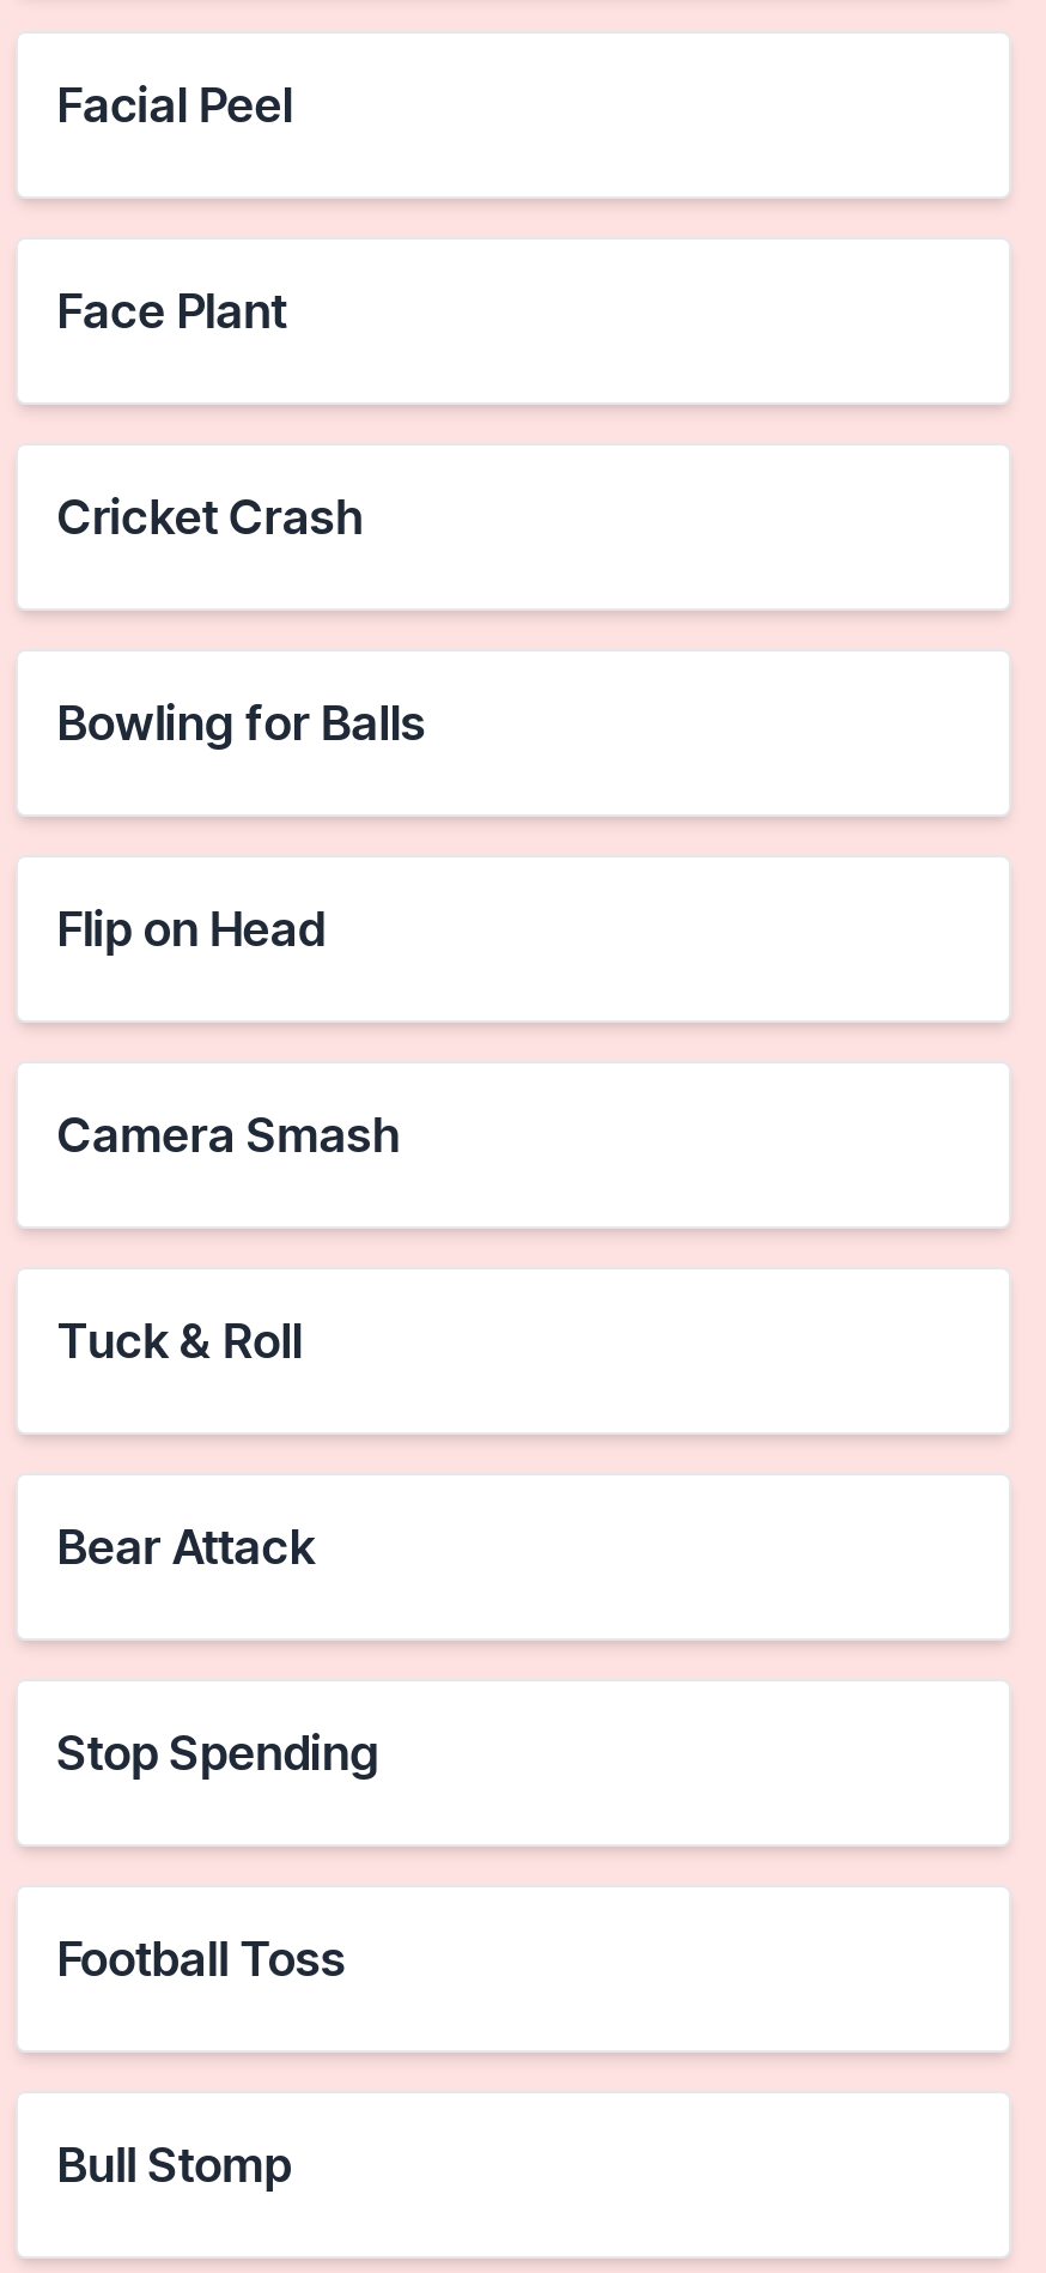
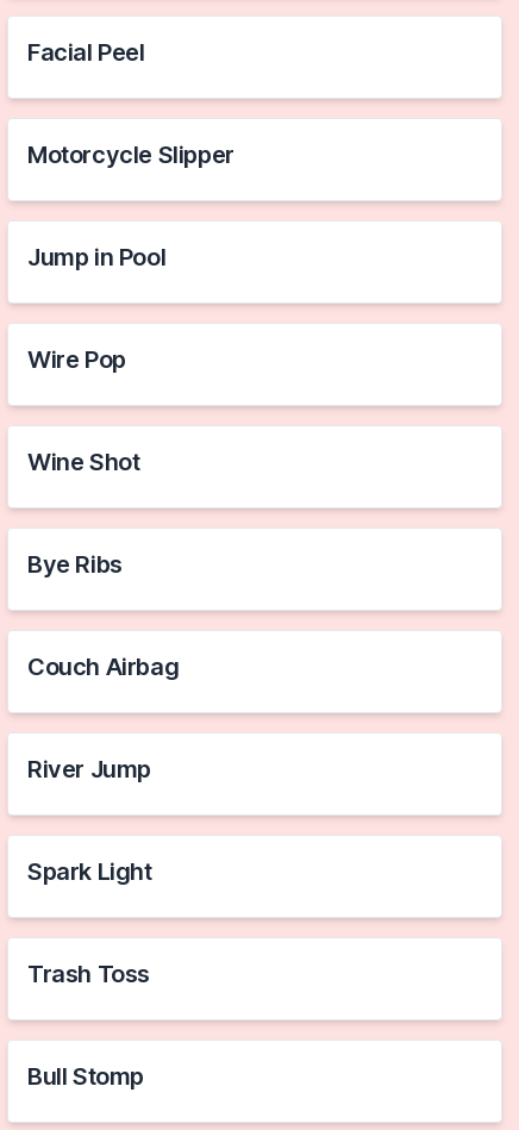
[56,282,286,340] Face Plant -> [27,140,234,169] Motorcycle Slipper
[56,488,362,546] Cricket Crash -> [27,243,166,271] Jump in Pool
[56,694,425,752] Bowling for Balls -> [27,345,126,374] Wire Pop
[56,900,325,958] Flip on Head -> [27,447,140,476] Wine Shot
[56,1106,399,1164] Camera Smash -> [27,550,122,578] Bye Ribs
[56,1312,302,1370] Tuck & Roll -> [27,652,179,681] Couch Airbag
[56,1518,314,1576] Bear Attack -> [27,755,151,783] River Jump
[56,1724,379,1782] Stop Spending -> [27,857,152,886] Spark Light
[56,1930,345,1987] Football Toss -> [27,959,150,988] Trash Toss

